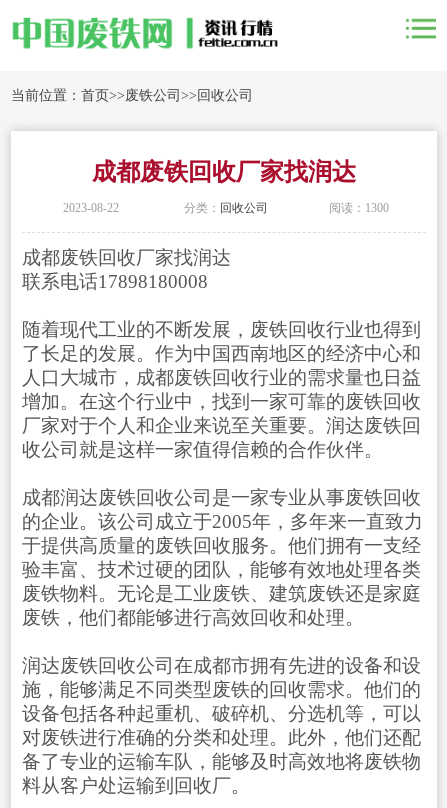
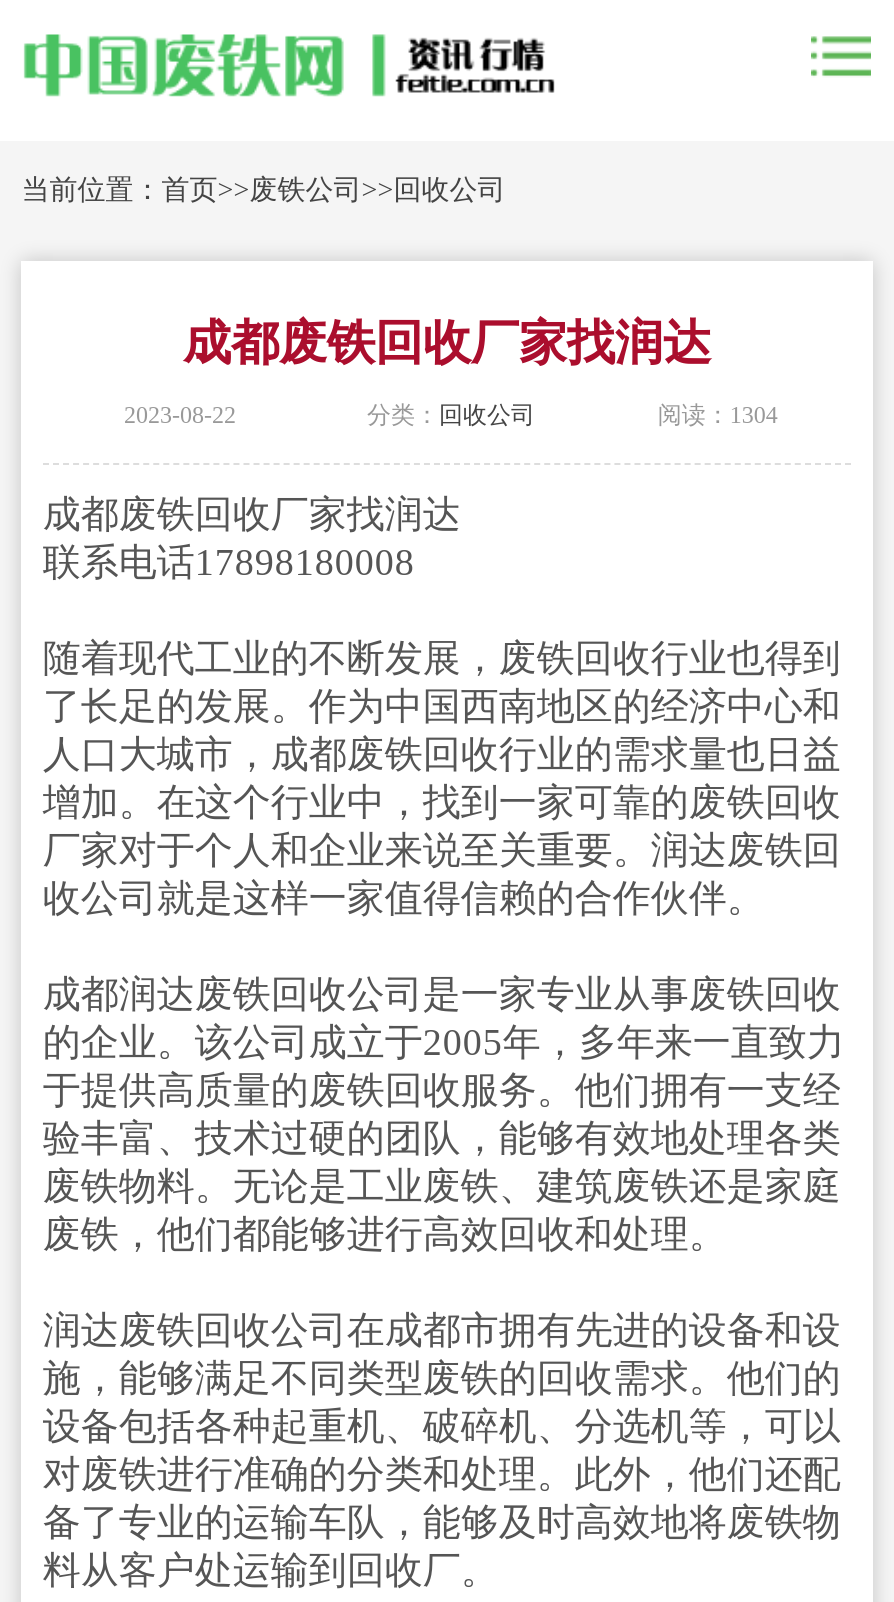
[329,201,389,215] 阅读：1300 -> [658,402,778,430] 阅读：1304

